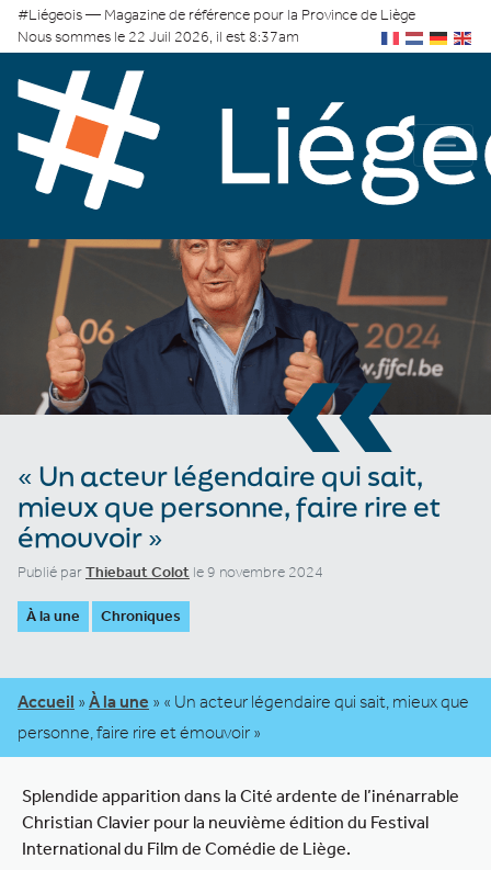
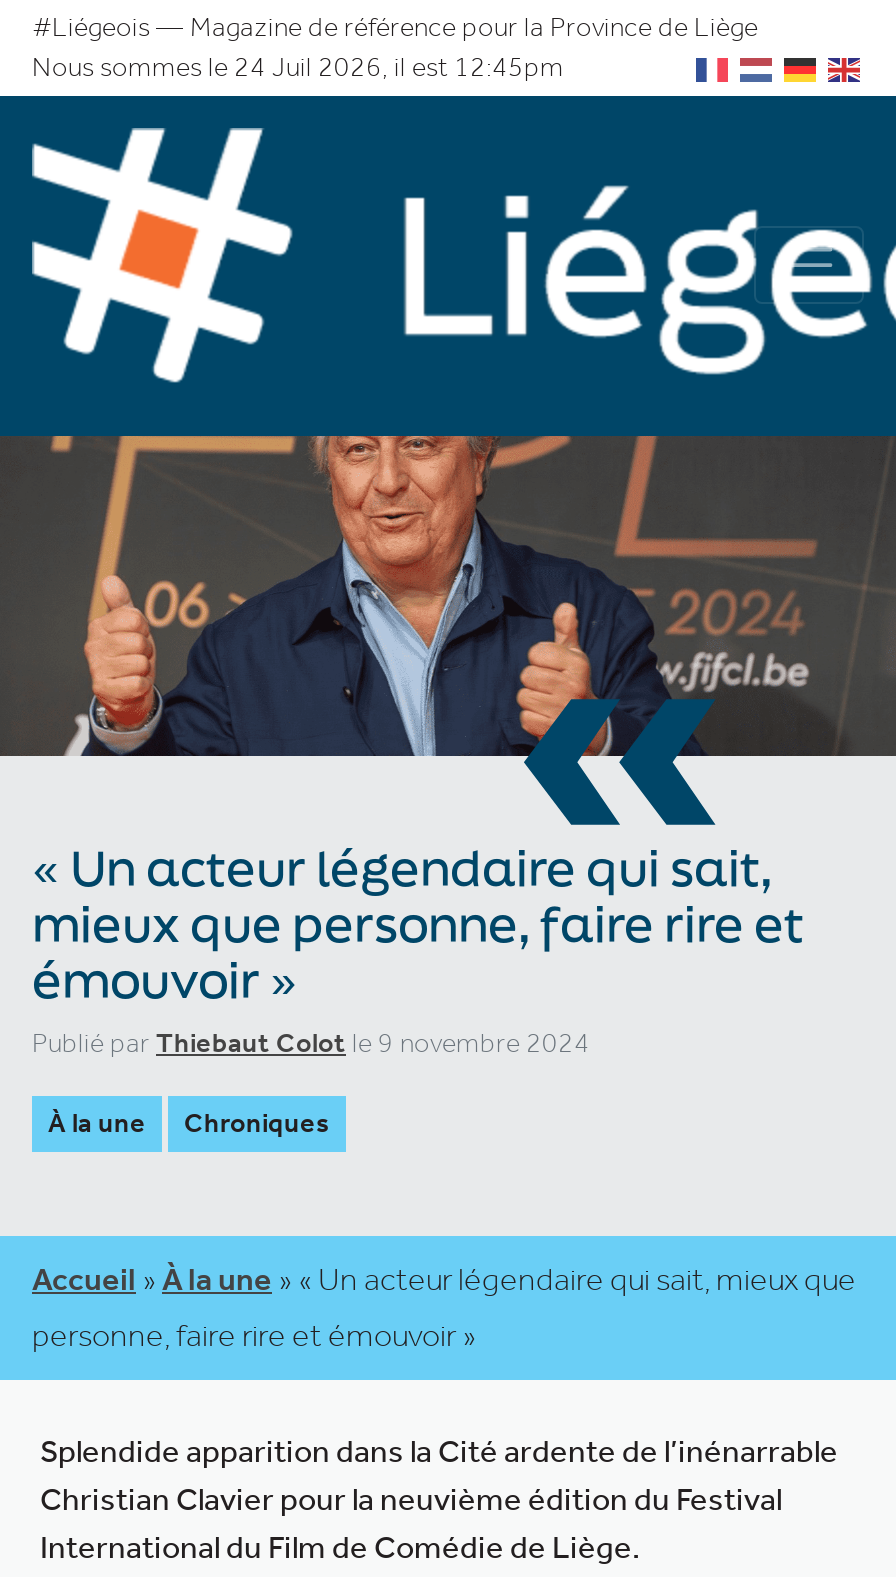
[18,27,299,46] Nous sommes le 22 Juil 2026, il est 8:37am -> [32,50,564,84] Nous sommes le 24 Juil 2026, il est 12:45pm

